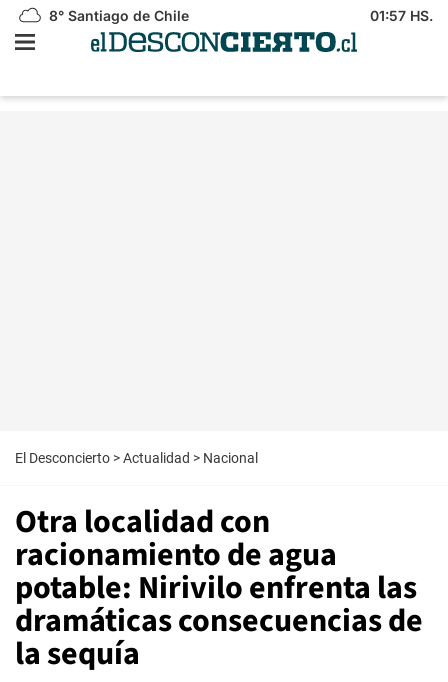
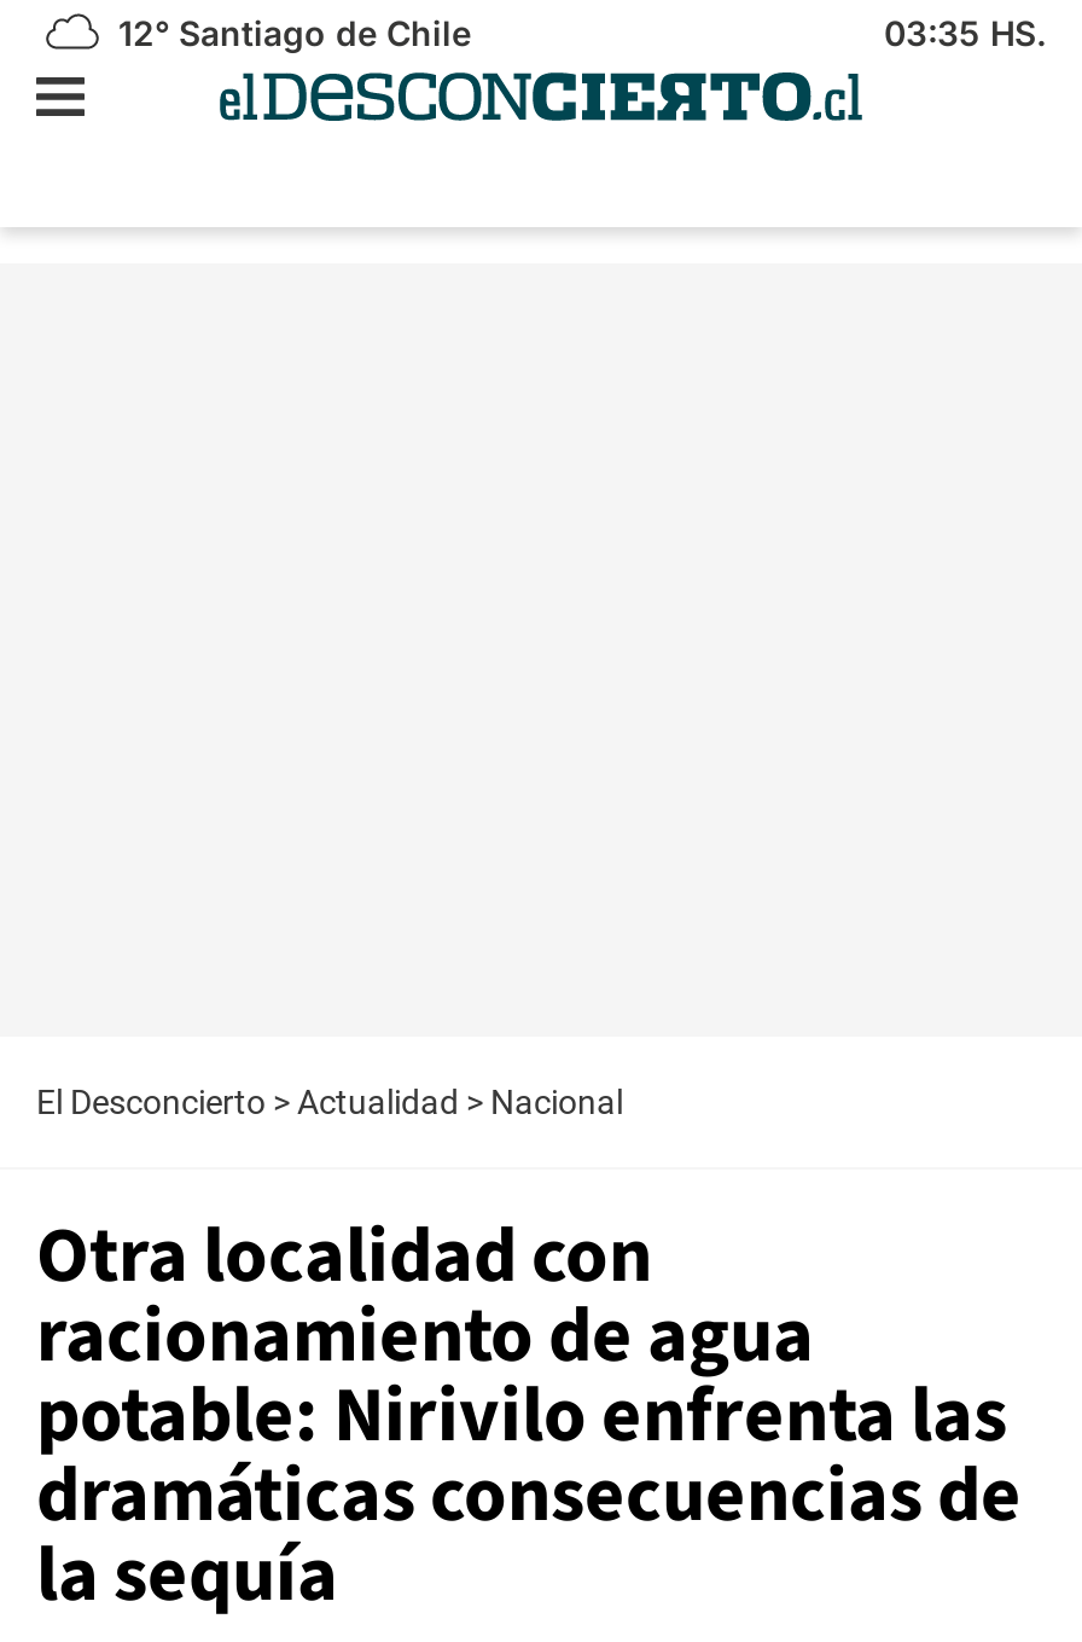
[45,7,189,24] 8° Santiago de Chile -> [109,12,471,53] 12° Santiago de Chile
[370,7,433,24] 01:57 HS. -> [884,12,1046,53] 03:35 HS.

